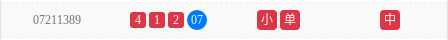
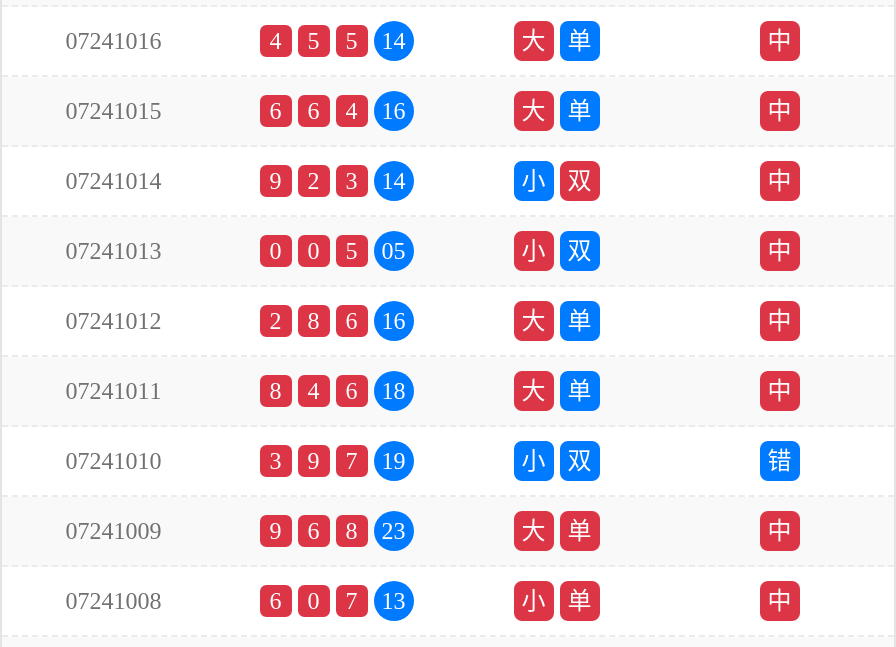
[33,13,81,27] 07211389 -> [66,27,162,55] 07241016
[154,13,160,27] 1 -> [66,27,792,195] 5 | 5 | 14 | 大 | 单 | 中 | 07241015 | 6 | 6 | 4 | 16 | 大 | 单 | 中 | 07241014 | 9
[191,13,203,27] 07 -> [66,167,792,615] 3 | 14 | 小 | 双 | 中 | 07241013 | 0 | 0 | 5 | 05 | 小 | 双 | 中 | 07241012 | 2 | 8 | 6 | 16 | 大 | 单 | 中 | 07241011 | 8 | 4 | 6 | 18 | 大 | 单 | 中 | 07241010 | 3 | 9 | 7 | 19 | 小 | 双 | 错 | 07241009 | 9 | 6 | 8 | 23 | 大 | 单 | 中 | 07241008 | 6 | 0 | 7 | 13

